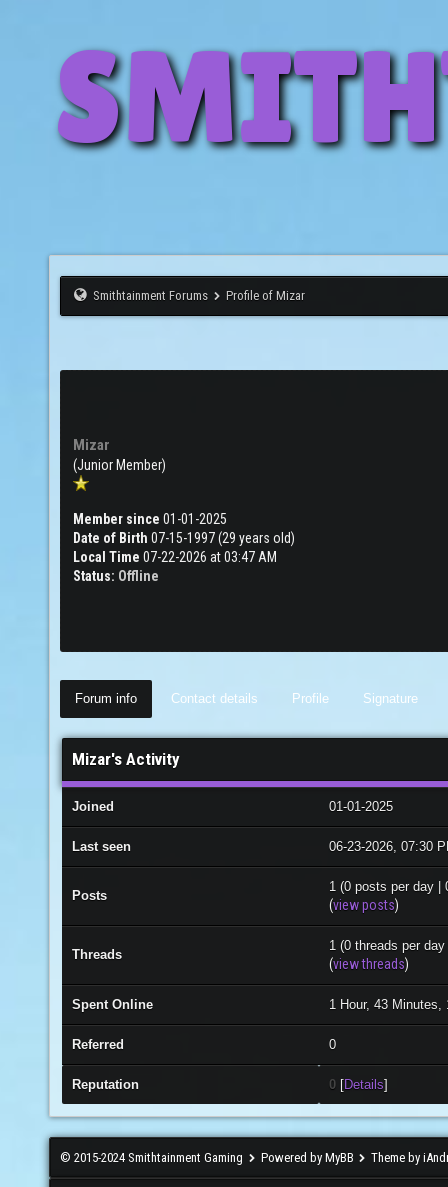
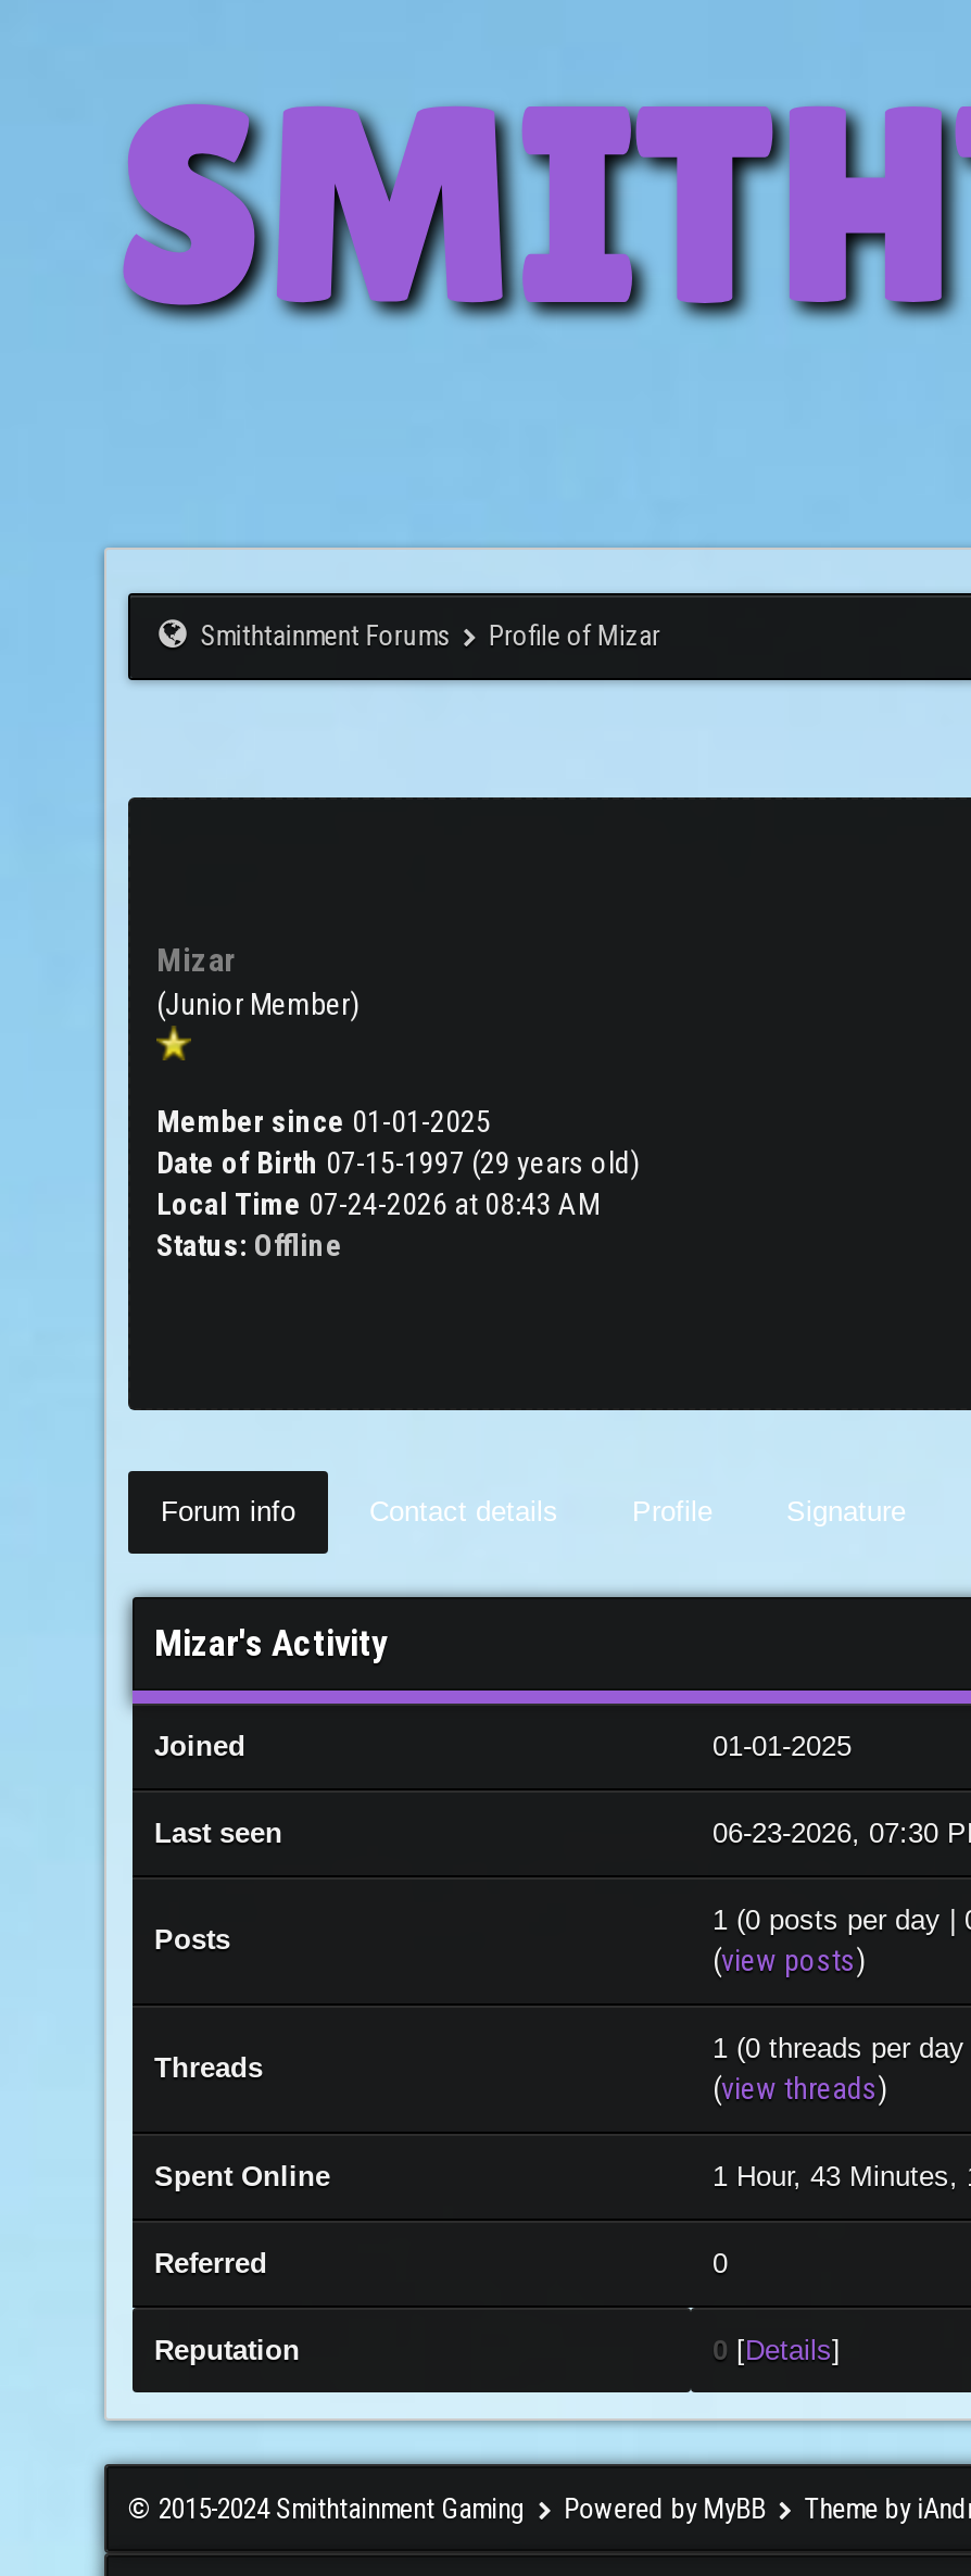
[73,549,277,565] Local Time 07-22-2026 at 03:47 AM -> [156,1186,600,1221] Local Time 07-24-2026 at 08:43 AM

